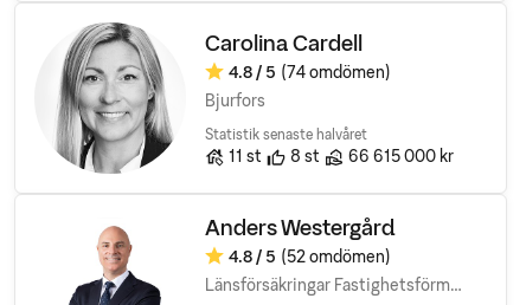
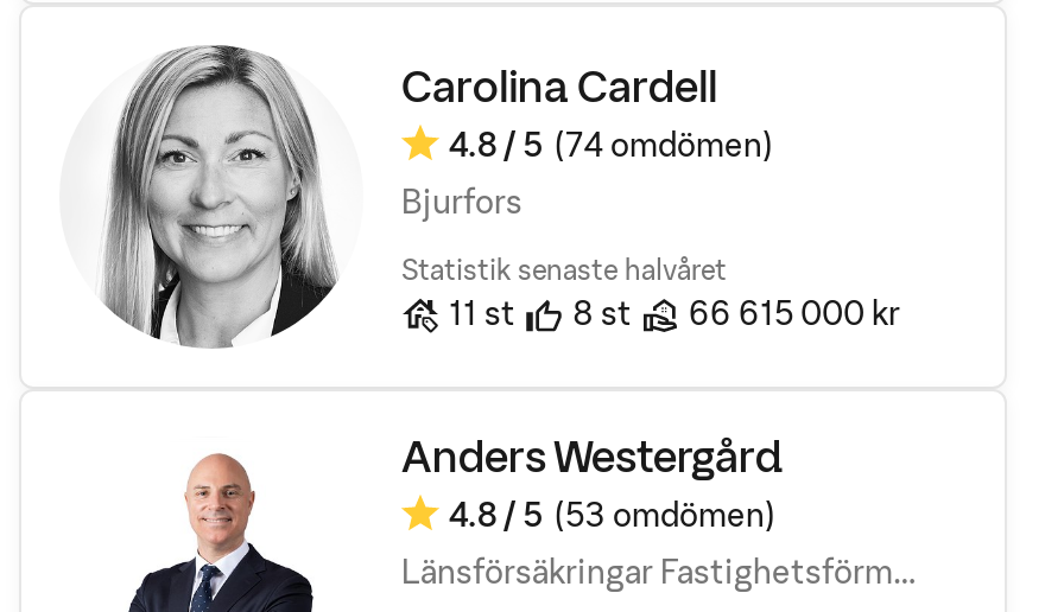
[229,246,391,267] 4.8 / 5 (52 omdömen) -> [449,493,777,536] 4.8 / 5 (53 omdömen)

